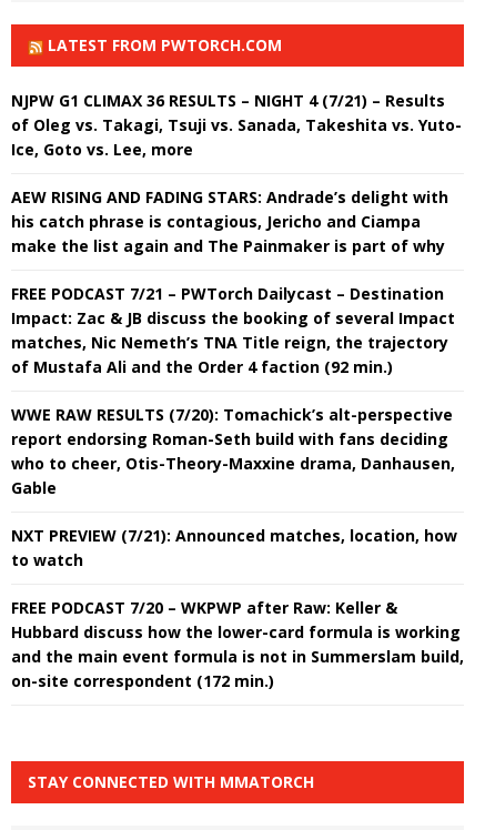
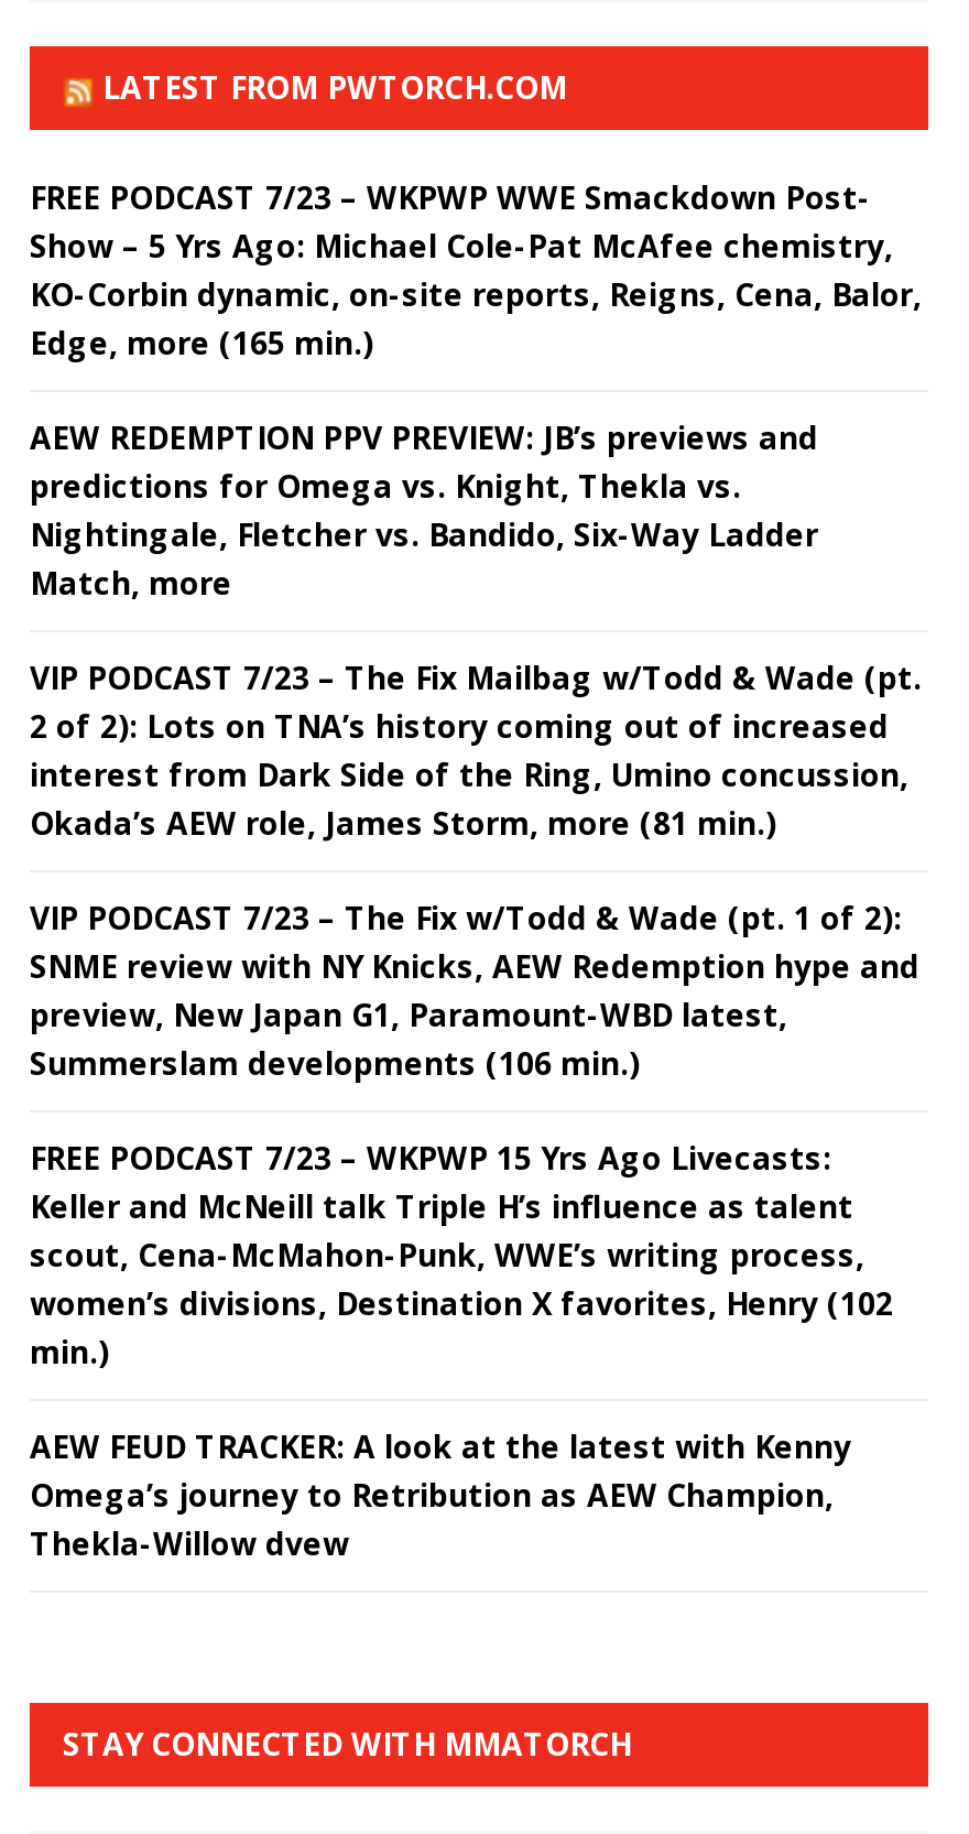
[11,89,462,159] NJPW G1 CLIMAX 36 RESULTS – NIGHT 4 (7/21) – Results | of Oleg vs. Takagi, Tsuji vs. Sanada, Takeshita vs. Yuto- | Ice, Goto vs. Lee, more -> [30,175,922,362] FREE PODCAST 7/23 – WKPWP WWE Smackdown Post- | Show – 5 Yrs Ago: Michael Cole-Pat McAfee chemistry, | KO-Corbin dynamic, on-site reports, Reigns, Cena, Balor, | Edge, more (165 min.)
[11,186,448,256] AEW RISING AND FADING STARS: Andrade’s delight with | his catch phrase is contagious, Jericho and Ciampa | make the list again and The Painmaker is part of why -> [30,415,818,603] AEW REDEMPTION PPV PREVIEW: JB’s previews and | predictions for Omega vs. Knight, Thekla vs. | Nightingale, Fletcher vs. Bandido, Six-Way Ladder | Match, more
[11,282,455,377] FREE PODCAST 7/21 – PWTorch Dailycast – Destination | Impact: Zac & JB discuss the booking of several Impact | matches, Nic Nemeth’s TNA Title reign, the trajectory | of Mustafa Ali and the Order 4 faction (92 min.) -> [30,655,922,843] VIP PODCAST 7/23 – The Fix Mailbag w/Todd & Wade (pt. | 2 of 2): Lots on TNA’s history coming out of increased | interest from Dark Side of the Ring, Umino concussion, | Okada’s AEW role, James Storm, more (81 min.)
[11,403,455,498] WWE RAW RESULTS (7/20): Tomachick’s alt-perspective | report endorsing Roman-Seth build with fans deciding | who to cheer, Otis-Theory-Maxxine drama, Danhausen, | Gable -> [30,896,919,1083] VIP PODCAST 7/23 – The Fix w/Todd & Wade (pt. 1 of 2): | SNME review with NY Knicks, AEW Redemption hype and | preview, New Japan G1, Paramount-WBD latest, | Summerslam developments (106 min.)
[11,524,457,570] NXT PREVIEW (7/21): Announced matches, location, how | to watch -> [30,1136,893,1371] FREE PODCAST 7/23 – WKPWP 15 Yrs Ago Livecasts: | Keller and McNeill talk Triple H’s influence as talent | scout, Cena-McMahon-Punk, WWE’s writing process, | women’s divisions, Destination X favorites, Henry (102 | min.)
[11,596,464,691] FREE PODCAST 7/20 – WKPWP after Raw: Keller & | Hubbard discuss how the lower-card formula is working | and the main event formula is not in Summerslam build, | on-site correspondent (172 min.) -> [30,1424,851,1563] AEW FEUD TRACKER: A look at the latest with Kenny | Omega’s journey to Retribution as AEW Champion, | Thekla-Willow dvew

